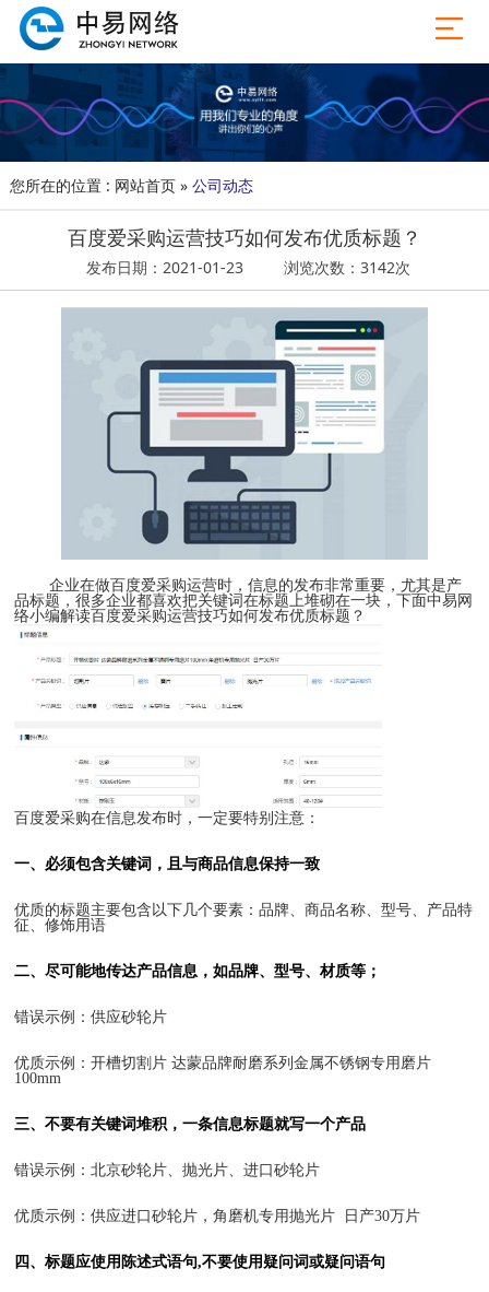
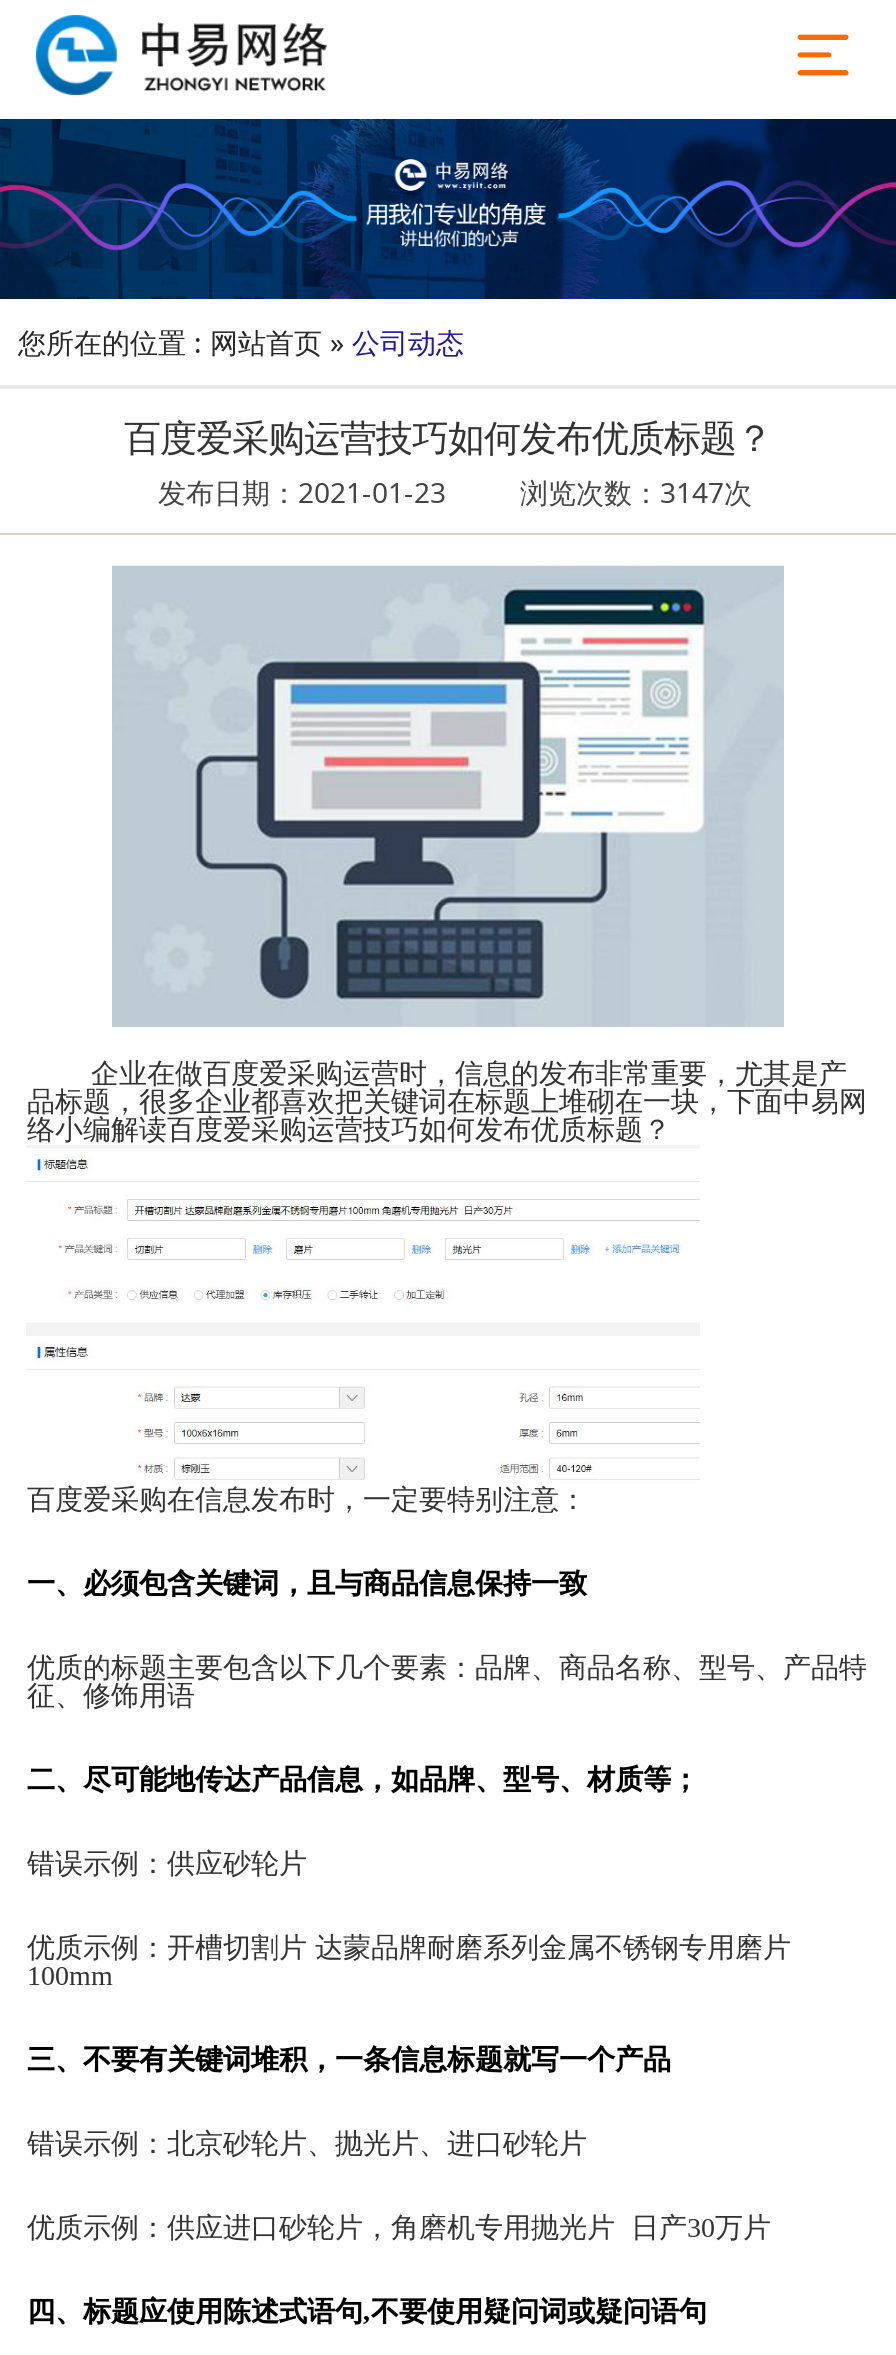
[86,257,410,278] 发布日期：2021-01-23 浏览次数：3142次 -> [158,473,752,511] 发布日期：2021-01-23 浏览次数：3147次

